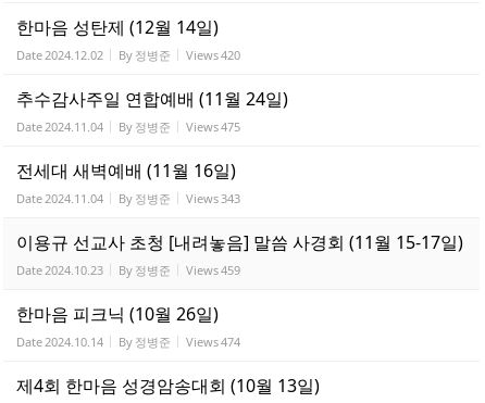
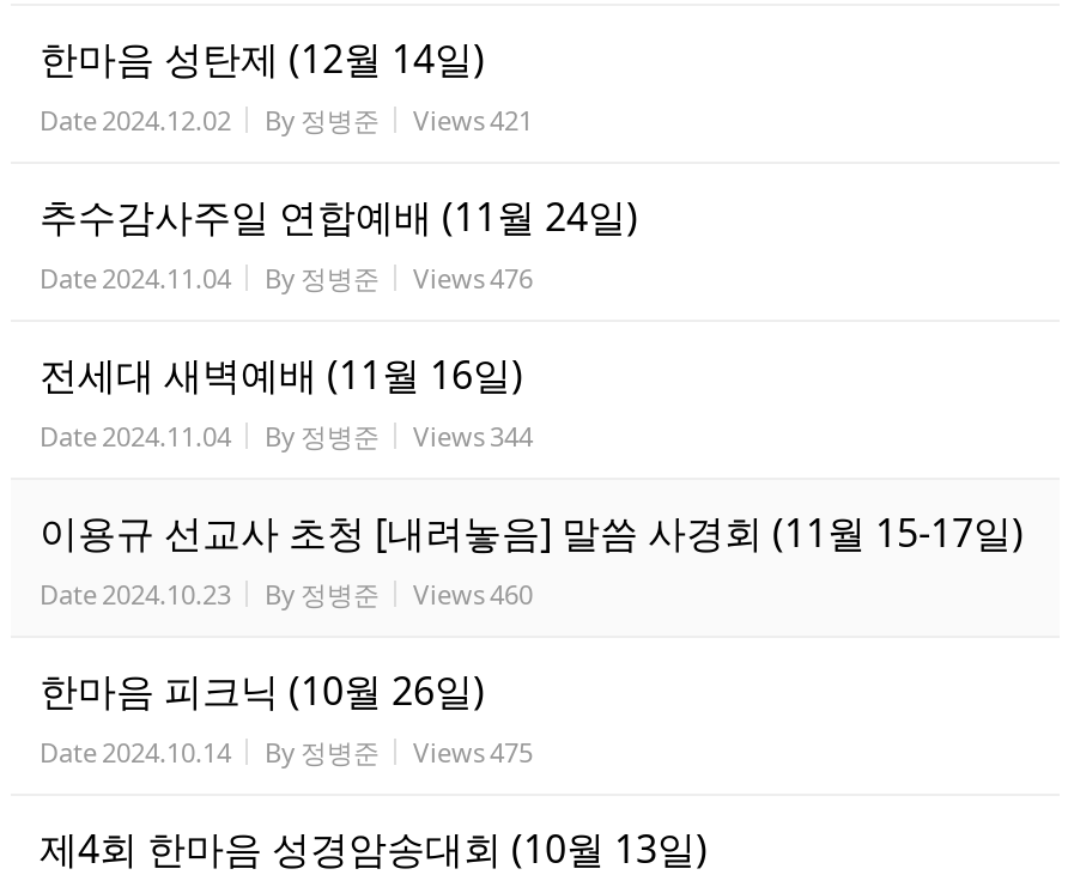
[16,46,240,62] Date 2024.12.02 By 정병준 Views 420 -> [40,101,533,136] Date 2024.12.02 By 정병준 Views 421
[16,118,240,134] Date 2024.11.04 By 정병준 Views 475 -> [40,259,533,294] Date 2024.11.04 By 정병준 Views 476
[16,190,240,206] Date 2024.11.04 By 정병준 Views 343 -> [40,417,533,452] Date 2024.11.04 By 정병준 Views 344
[16,261,240,278] Date 2024.10.23 By 정병준 Views 459 -> [40,575,533,610] Date 2024.10.23 By 정병준 Views 460
[16,333,240,349] Date 2024.10.14 By 정병준 Views 474 -> [40,733,533,768] Date 2024.10.14 By 정병준 Views 475

